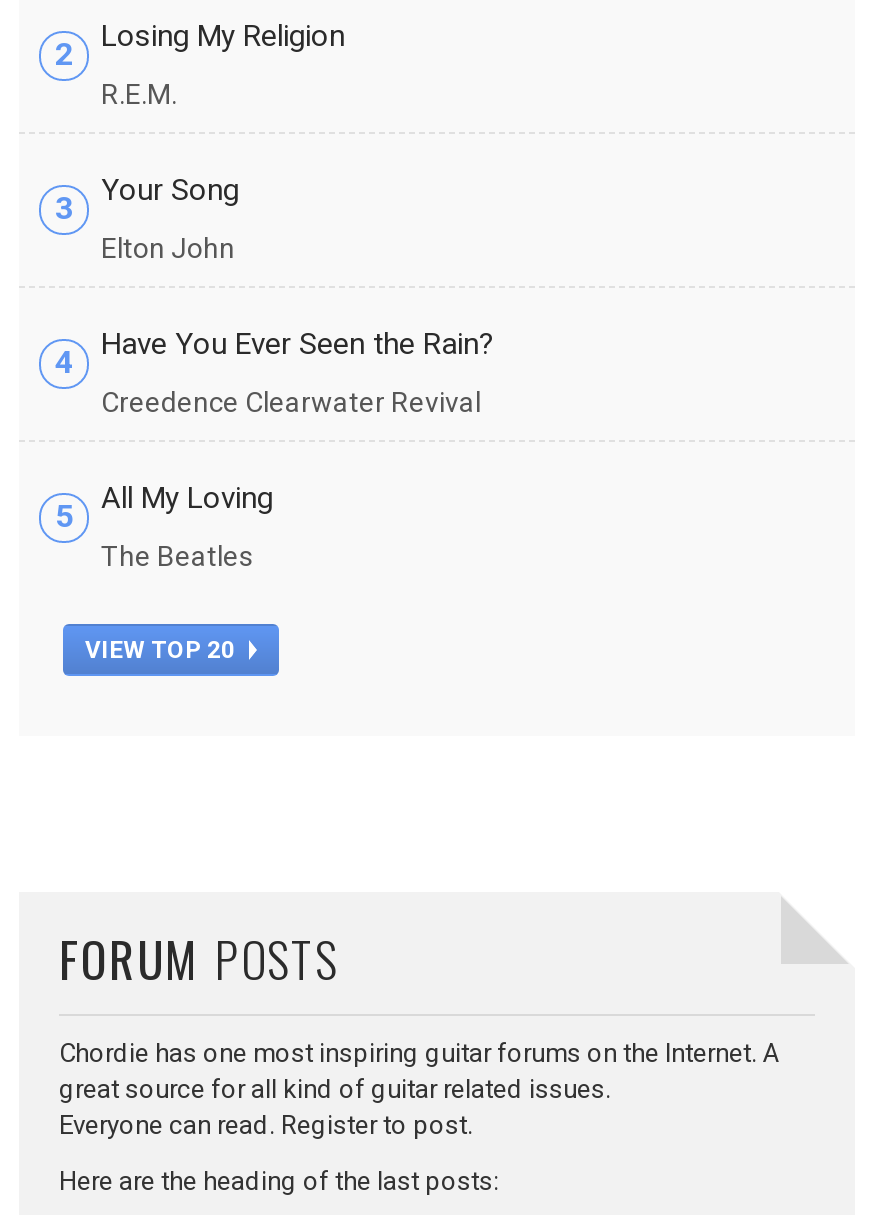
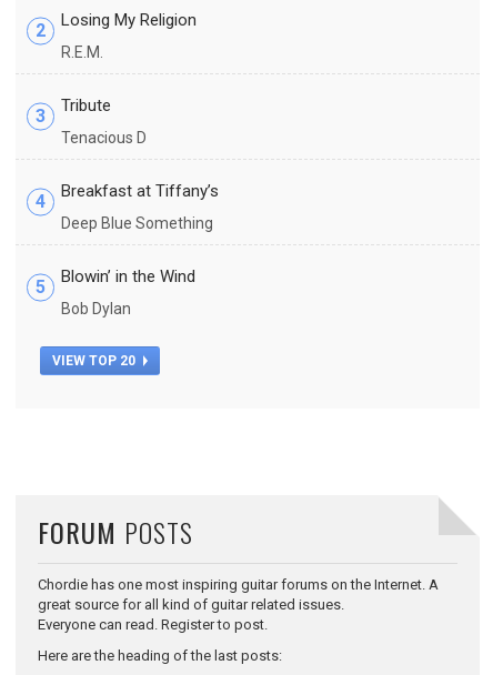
[101,173,239,209] Your Song -> [61,96,111,116] Tribute
[101,233,235,265] Elton John -> [61,129,147,147] Tenacious D
[101,327,495,363] Have You Ever Seen the Rain? -> [61,181,219,201] Breakfast at Tiffany’s
[101,387,481,419] Creedence Clearwater Revival -> [61,215,213,232] Deep Blue Something
[101,481,273,517] All My Loving -> [61,267,195,287] Blowin’ in the Wind
[101,541,253,573] The Beatles -> [61,300,131,318] Bob Dylan

